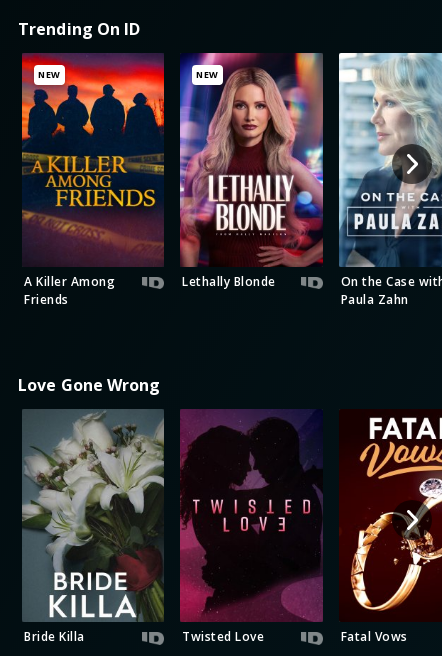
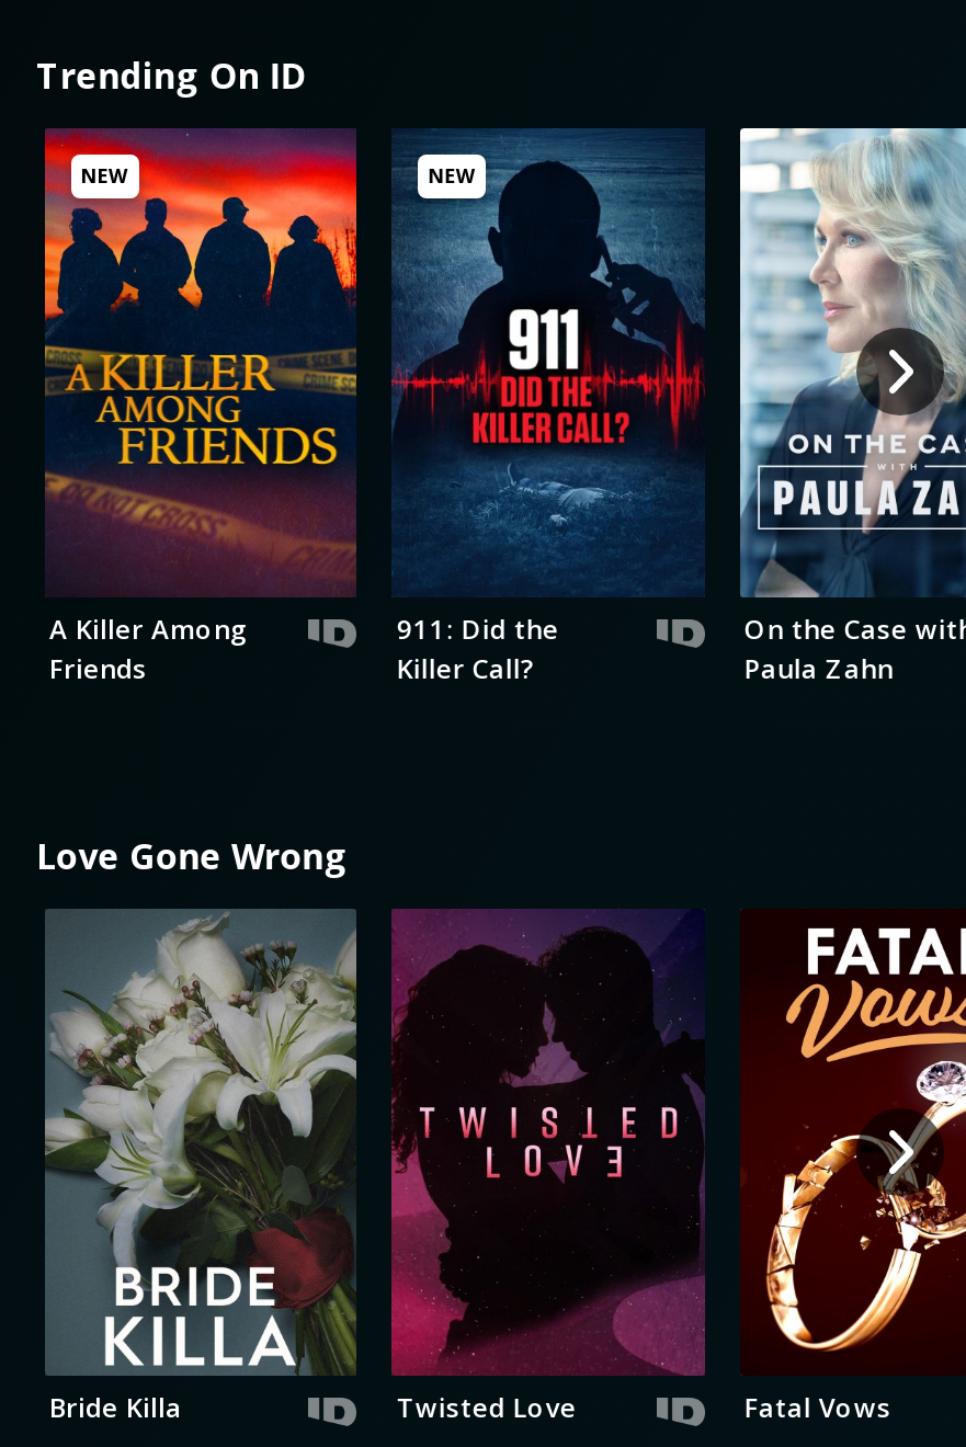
[179,52,324,290] [image] | Lethally Blonde -> [391,128,705,687] [image] | 911: Did the | Killer Call?

